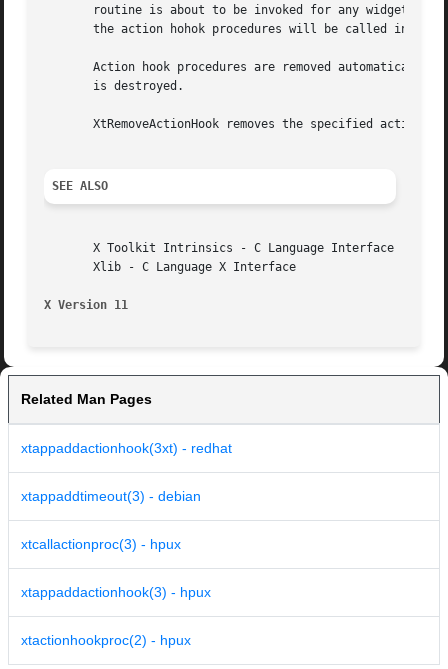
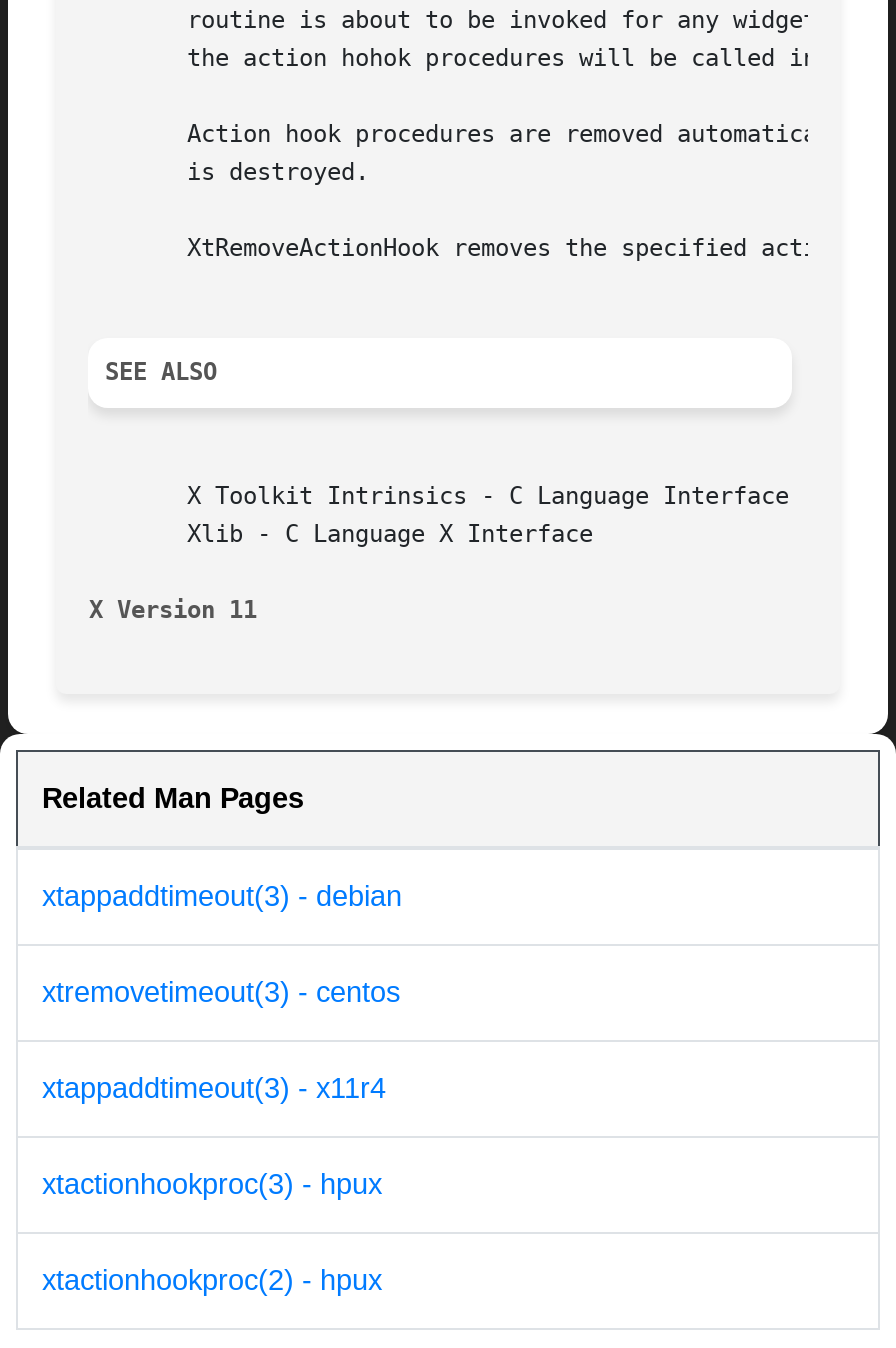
[21,440,232,456] xtappaddactionhook(3xt) - redhat -> none
moved [21,488,201,504] -> [42,881,402,913]: xtappaddtimeout(3) - debian
[21,536,211,600] xtcallactionproc(3) - hpux | xtappaddactionhook(3) - hpux -> [42,977,400,1201] xtremovetimeout(3) - centos | xtappaddtimeout(3) - x11r4 | xtactionhookproc(3) - hpux

